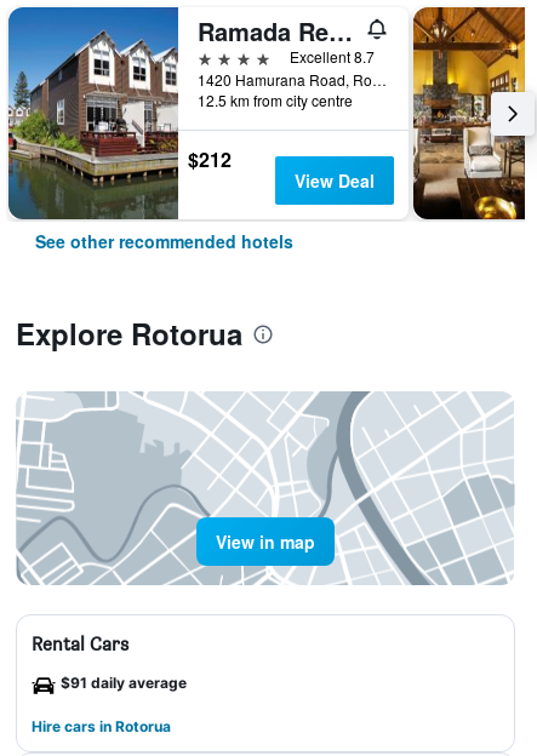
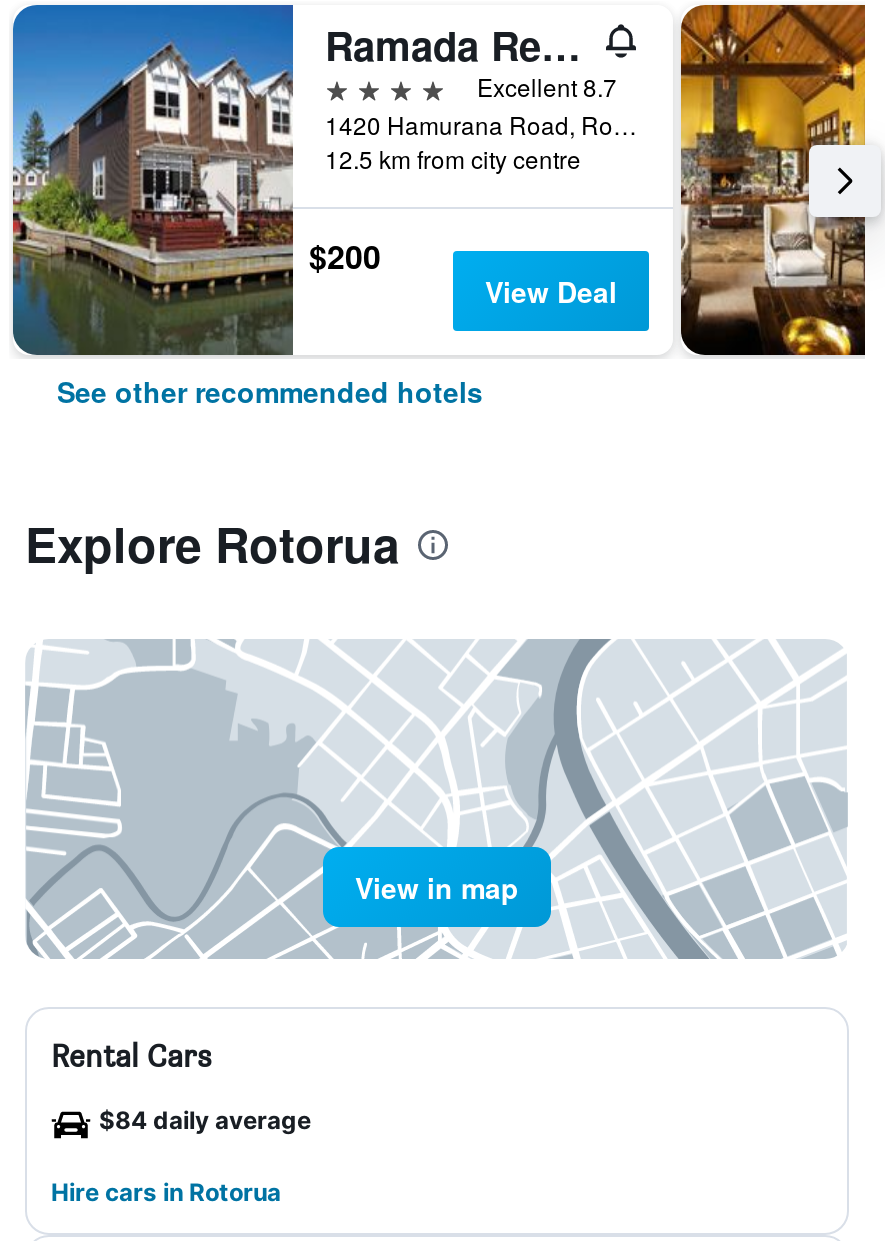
[188,146,232,174] $212 -> [309,234,381,280] $200
[61,674,187,692] $91 daily average -> [99,1105,311,1135] $84 daily average

